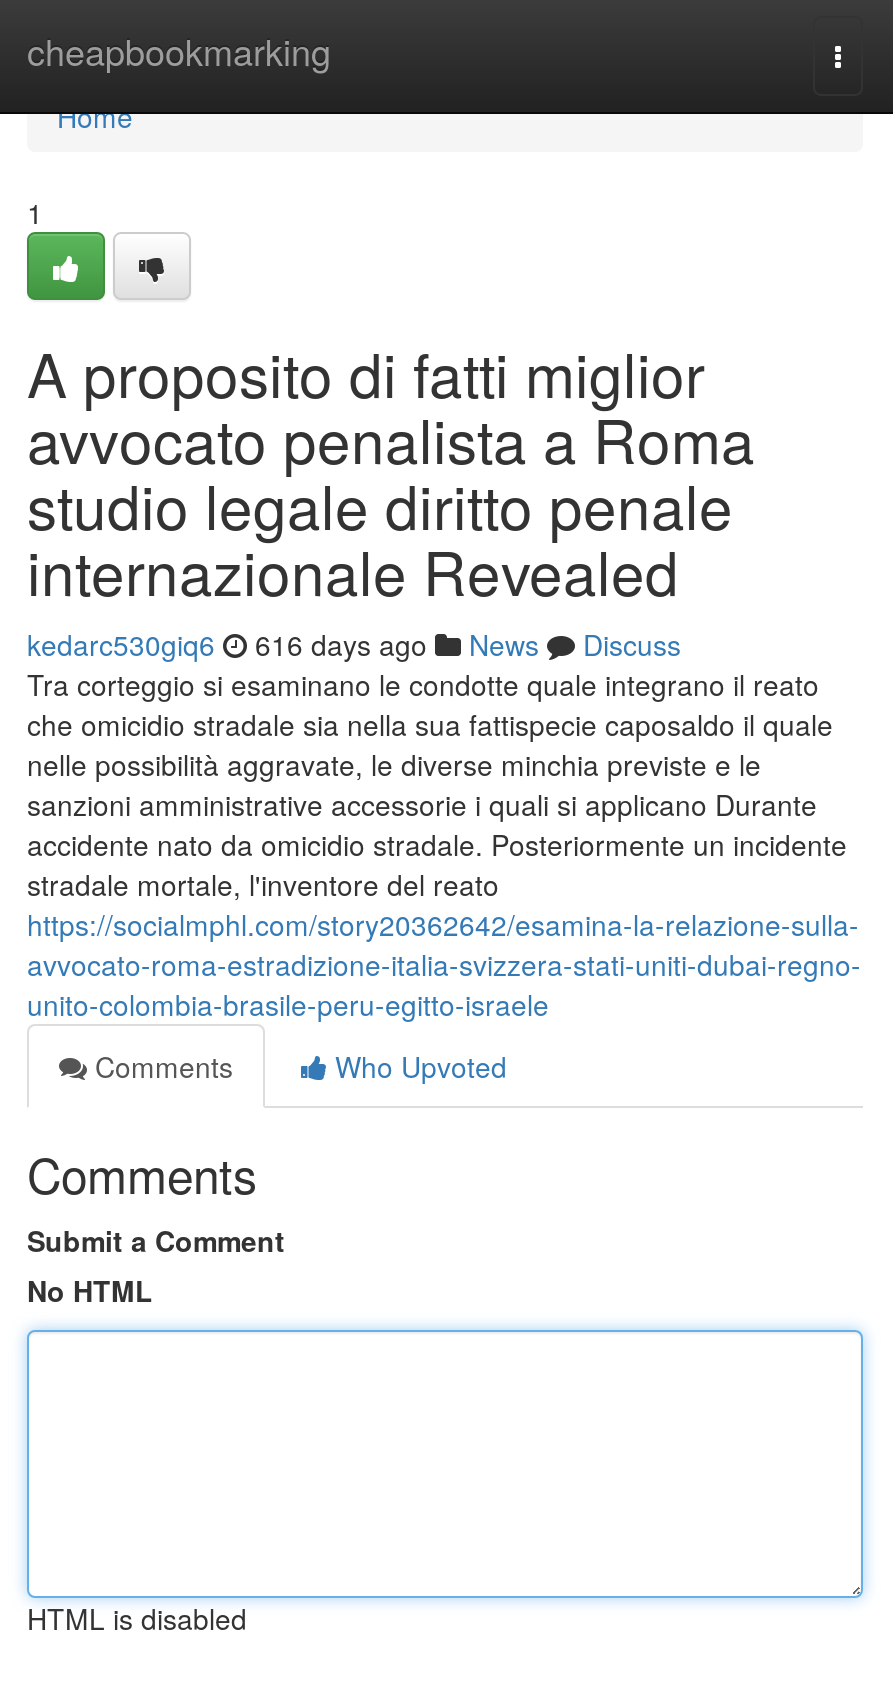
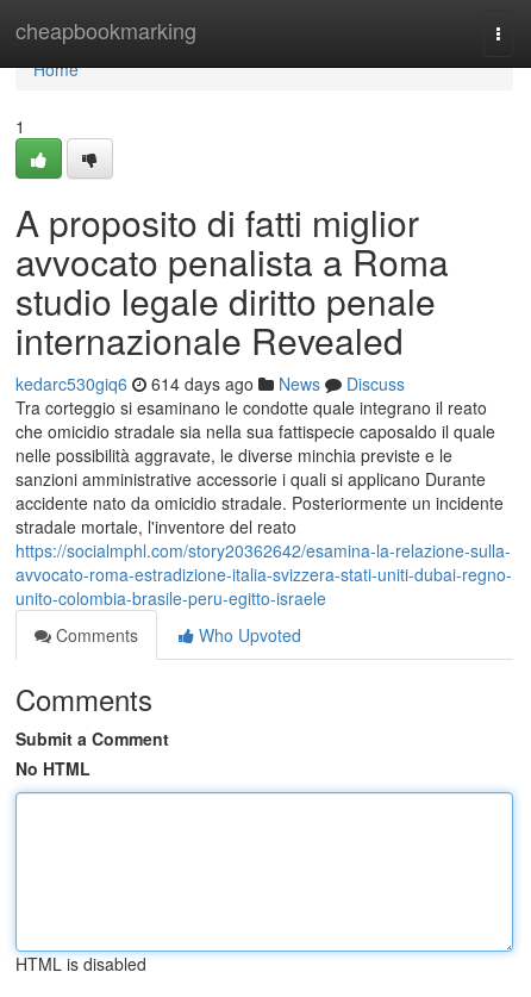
[27,624,681,664] kedarc530giq6 616 days ago News Discuss -> [15,372,405,395] kedarc530giq6 614 days ago News Discuss

